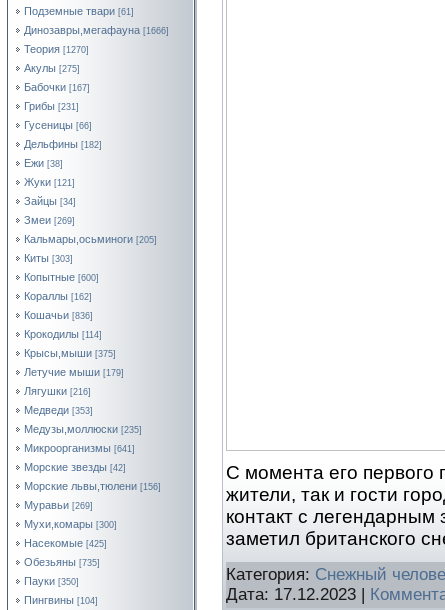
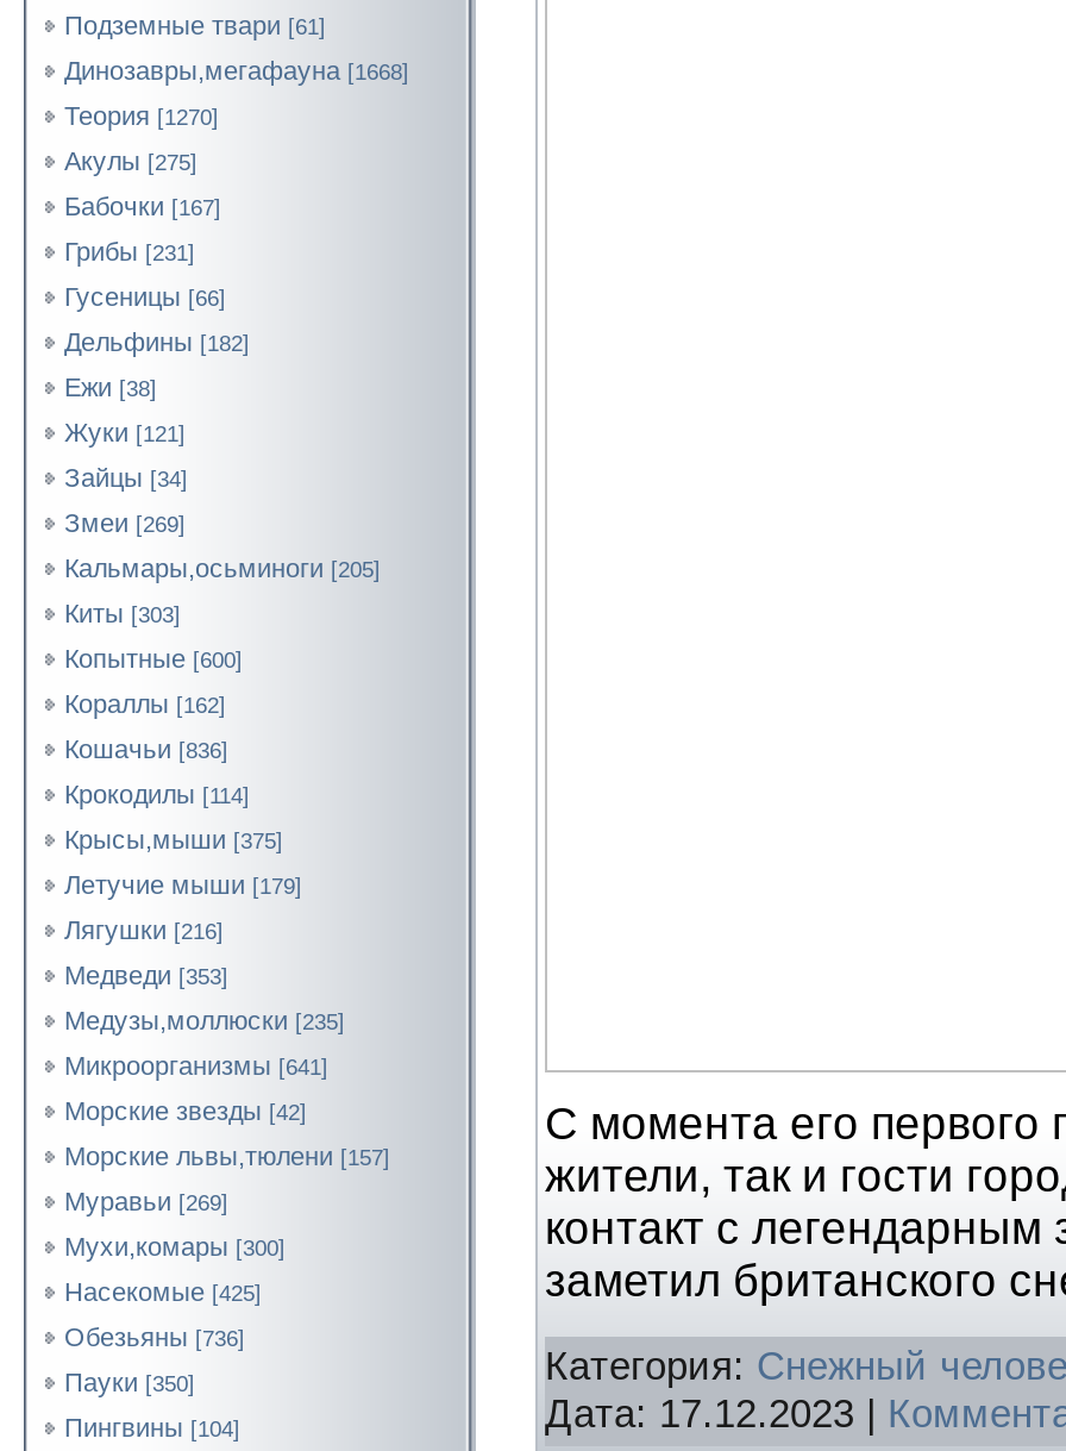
[24,24,169,36] Динозавры,мегафауна [1666] -> [64,56,409,85] Динозавры,мегафауна [1668]
[24,480,161,492] Морские львы,тюлени [156] -> [64,1142,390,1170] Морские львы,тюлени [157]
[24,556,100,568] Обезьяны [735] -> [64,1322,245,1351] Обезьяны [736]

